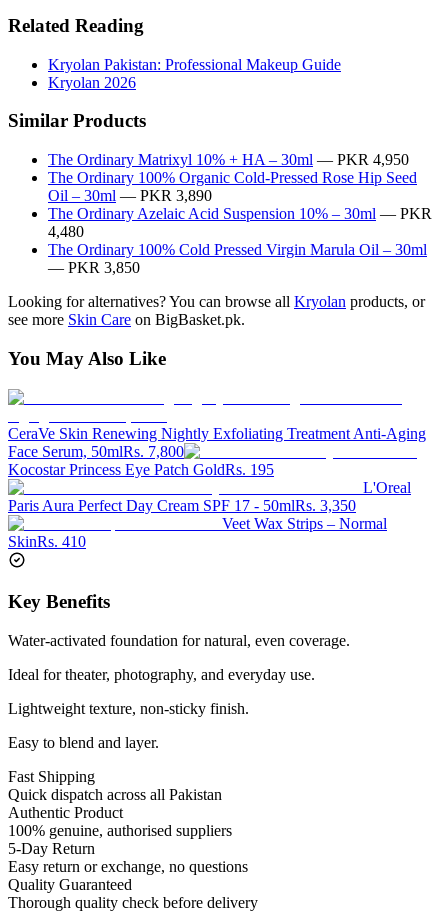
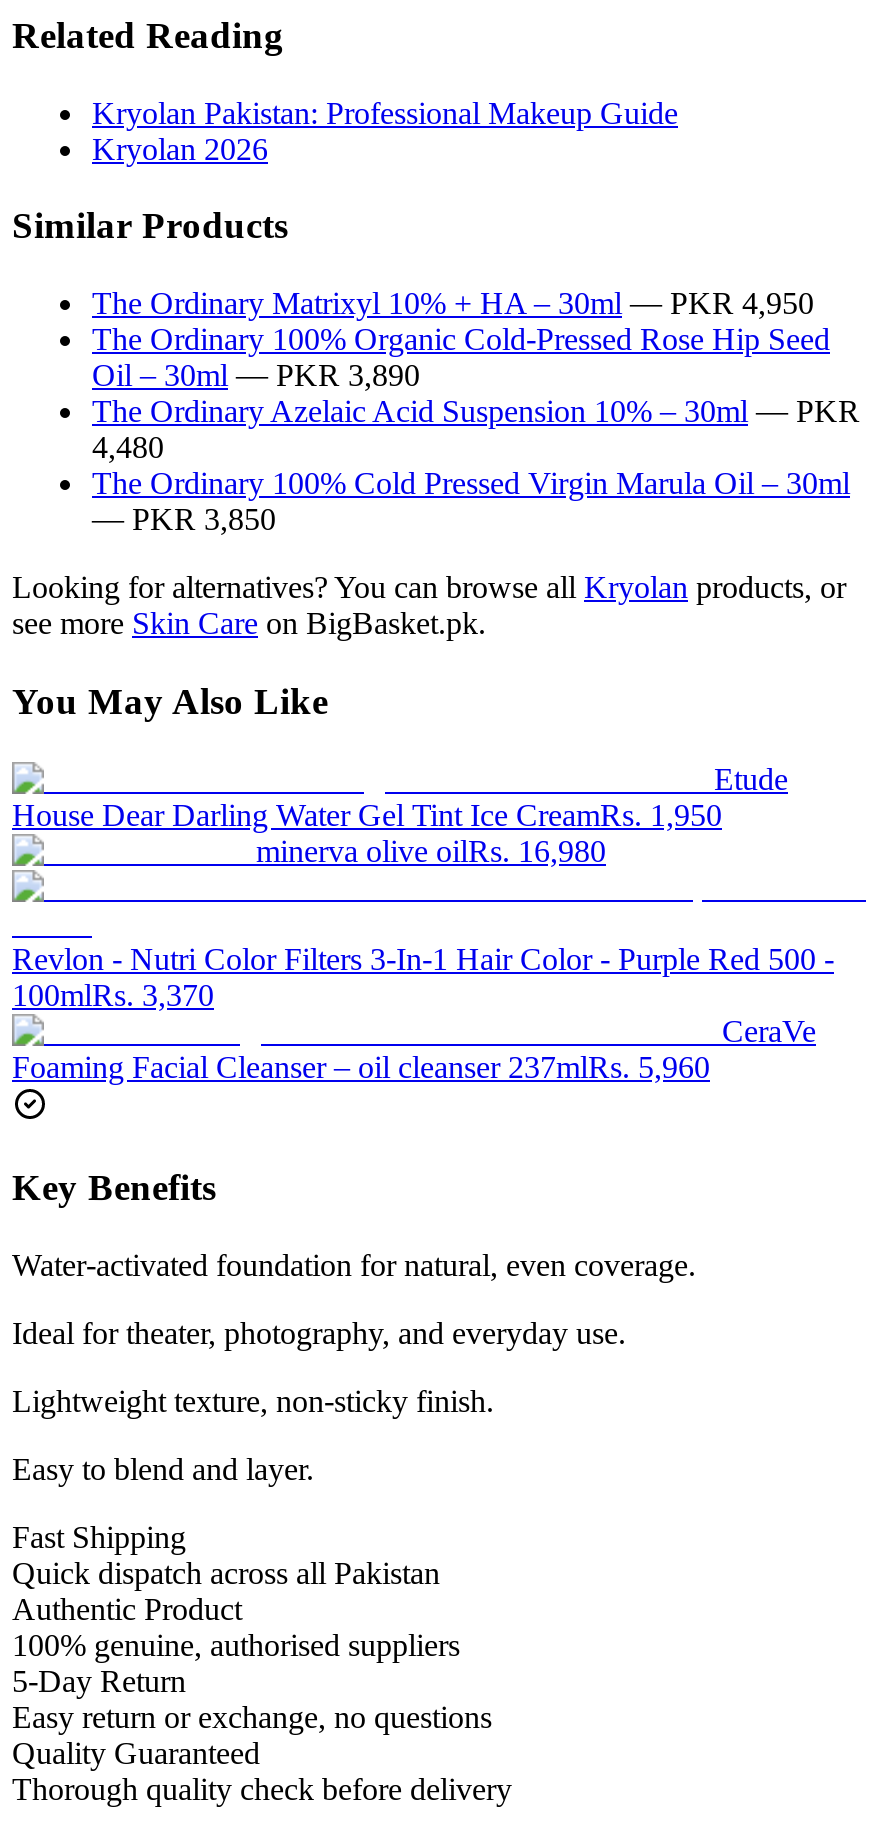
[8,425,426,550] CeraVe Skin Renewing Nightly Exfoliating Treatment Anti-Aging | Face Serum, 50mlRs. 7,800 | Kocostar Princess Eye Patch GoldRs. 195 | L'Oreal | Paris Aura Perfect Day Cream SPF 17 - 50mlRs. 3,350 | Veet Wax Strips – Normal | SkinRs. 410 -> [12,761,834,1083] Etude | House Dear Darling Water Gel Tint Ice CreamRs. 1,950 | minerva olive oilRs. 16,980 | Revlon - Nutri Color Filters 3-In-1 Hair Color - Purple Red 500 - | 100mlRs. 3,370 | CeraVe | Foaming Facial Cleanser – oil cleanser 237mlRs. 5,960

